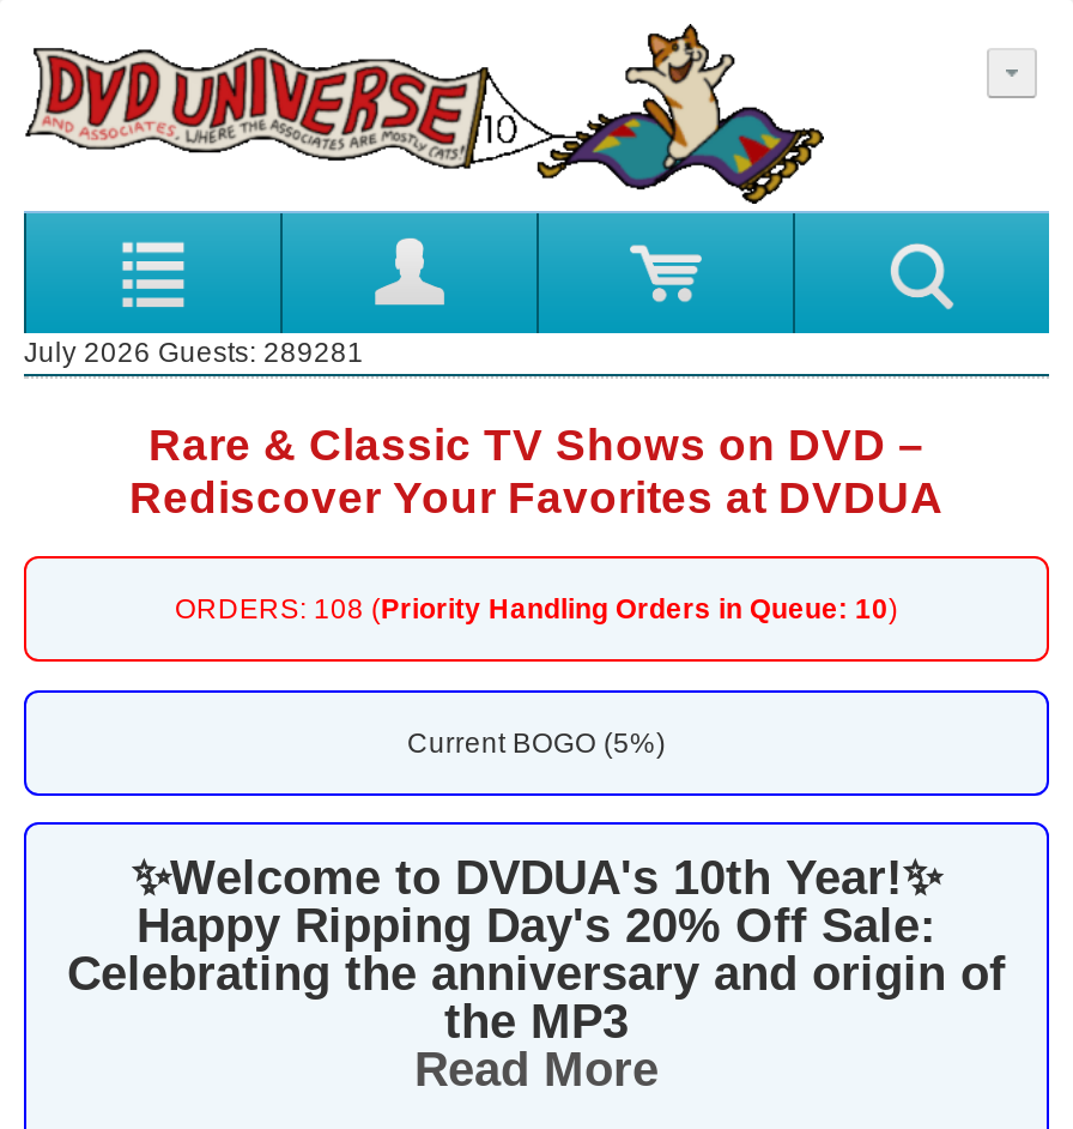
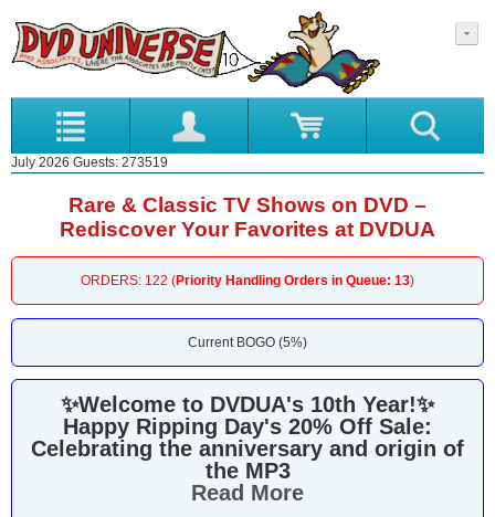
[24,338,364,366] July 2026 Guests: 289281 -> [11,156,168,169] July 2026 Guests: 273519
[175,595,898,624] ORDERS: 108 (Priority Handling Orders in Queue: 10) -> [81,274,414,288] ORDERS: 122 (Priority Handling Orders in Queue: 13)

